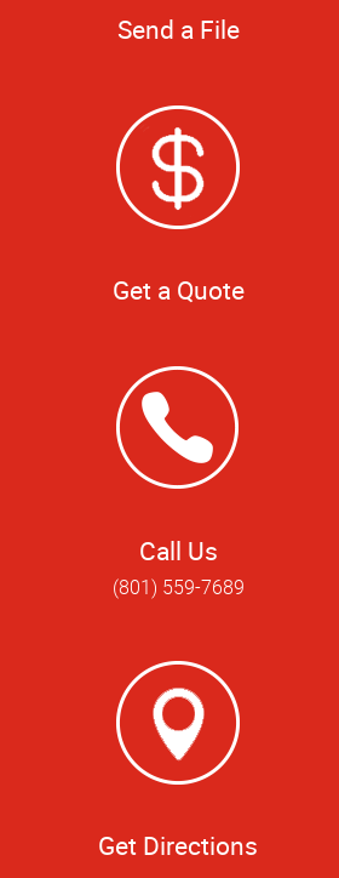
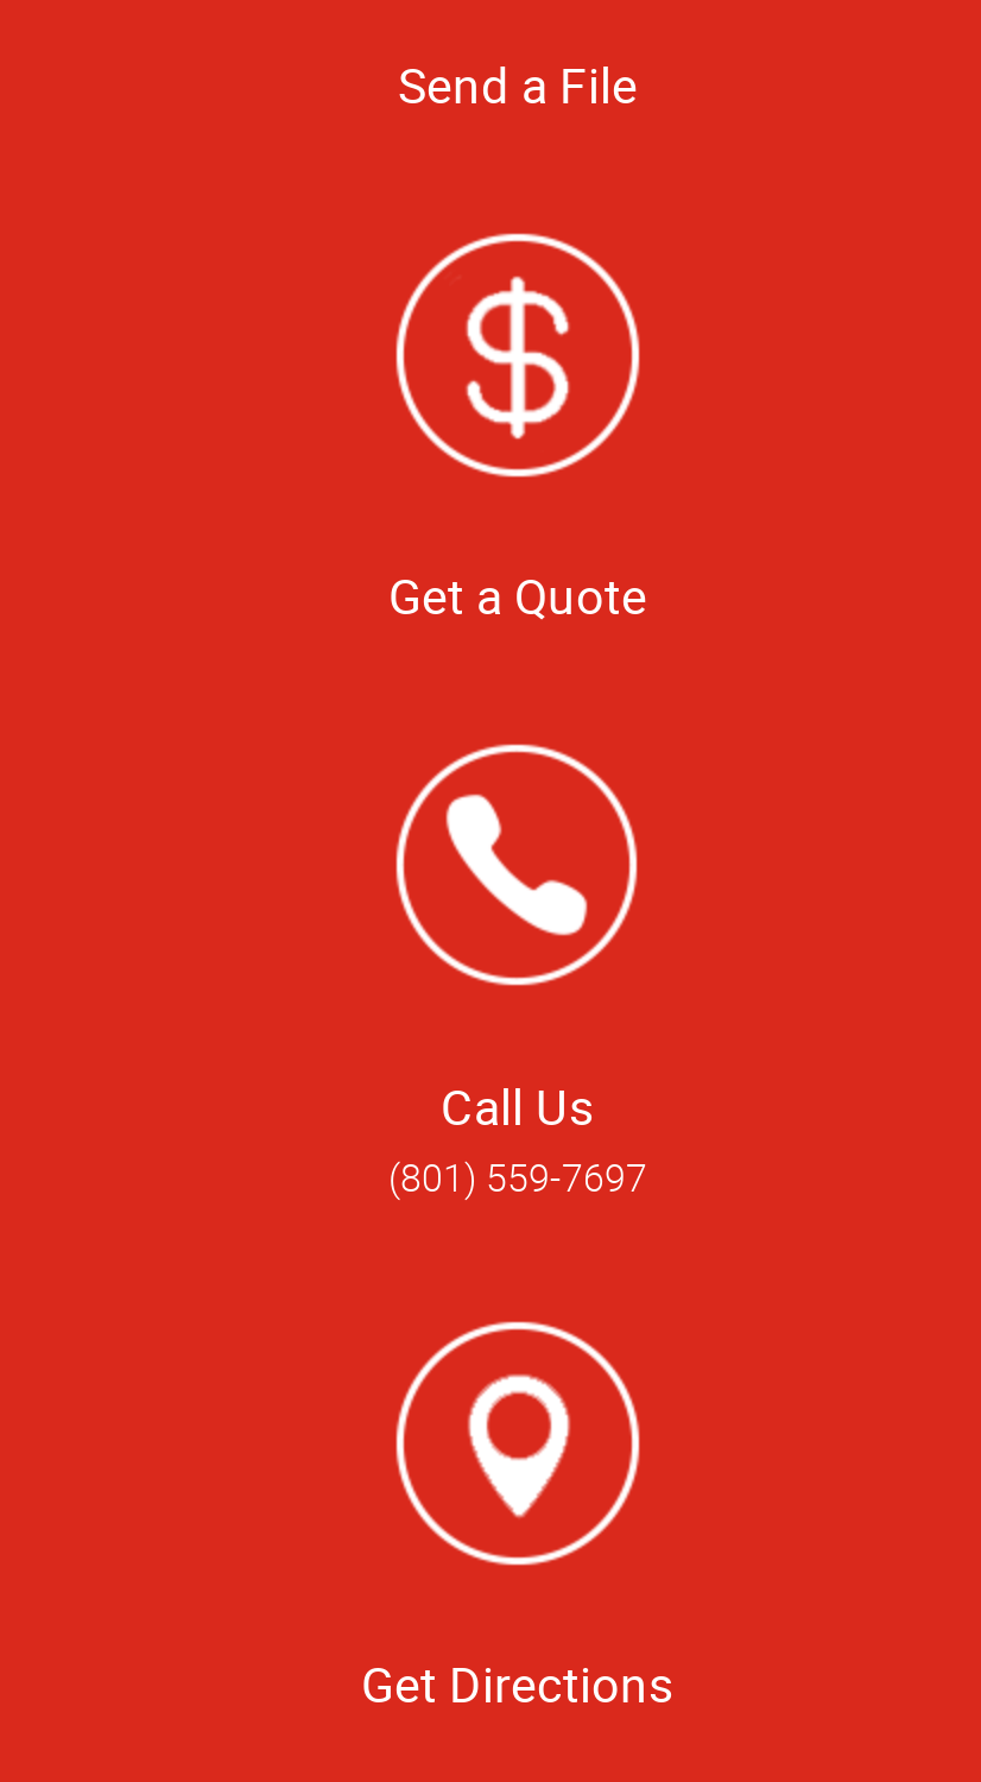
[112,574,244,601] (801) 559-7689 -> [388,1152,647,1204] (801) 559-7697

